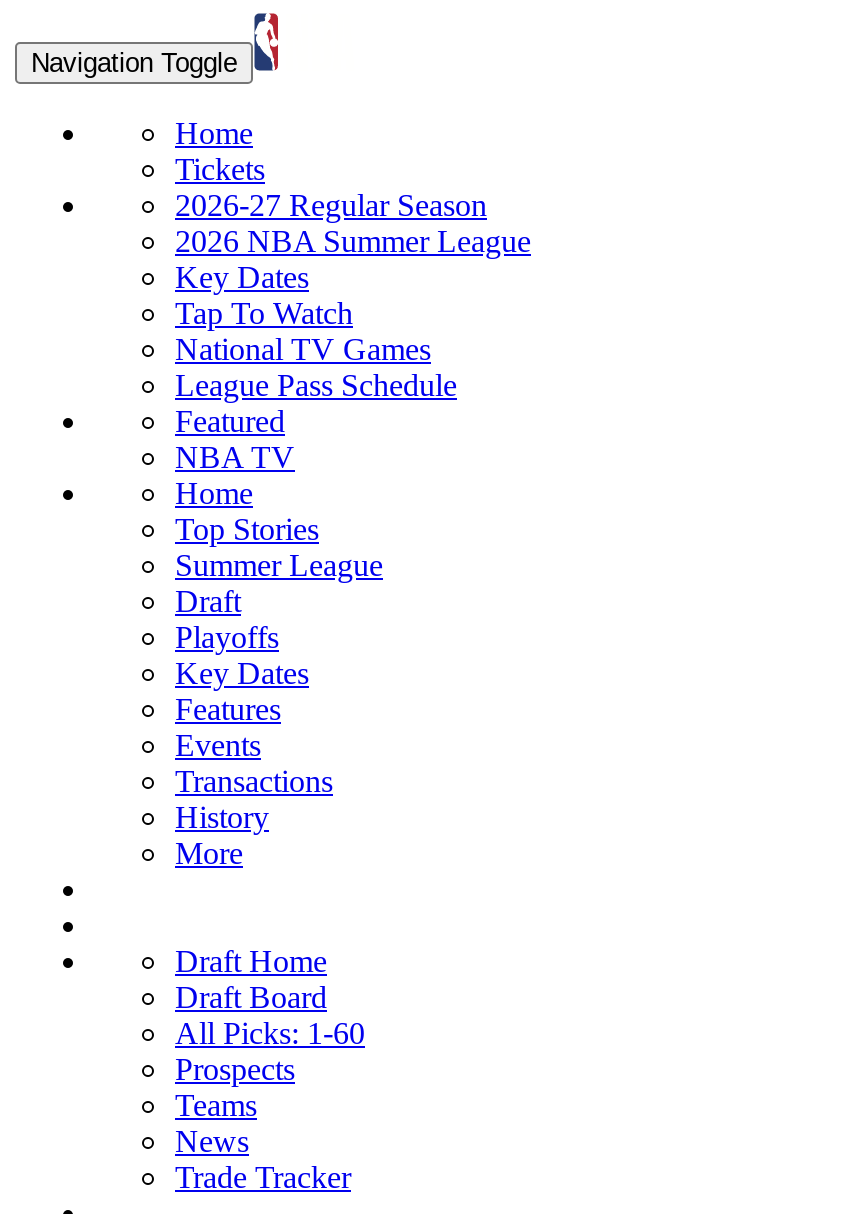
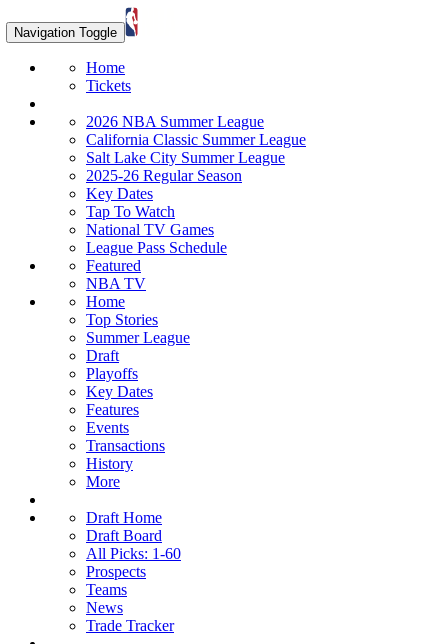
[175,188,487,222] 2026-27 Regular Season -> none
none -> [86,131,306,184] California Classic Summer League | Salt Lake City Summer League | 2025-26 Regular Season
moved [175,260,457,870] -> [86,185,227,490]: Key Dates | Tap To Watch | National TV Games | ... | History | More

